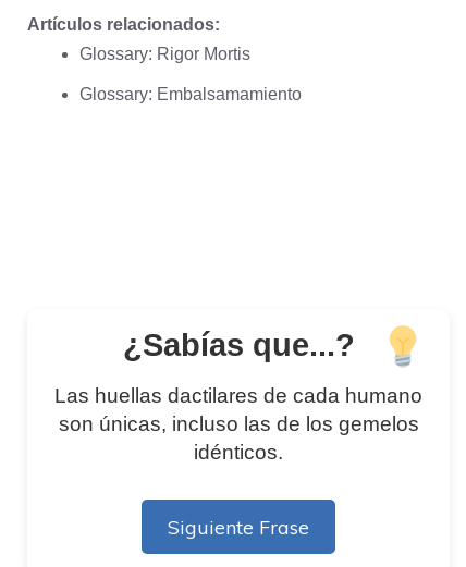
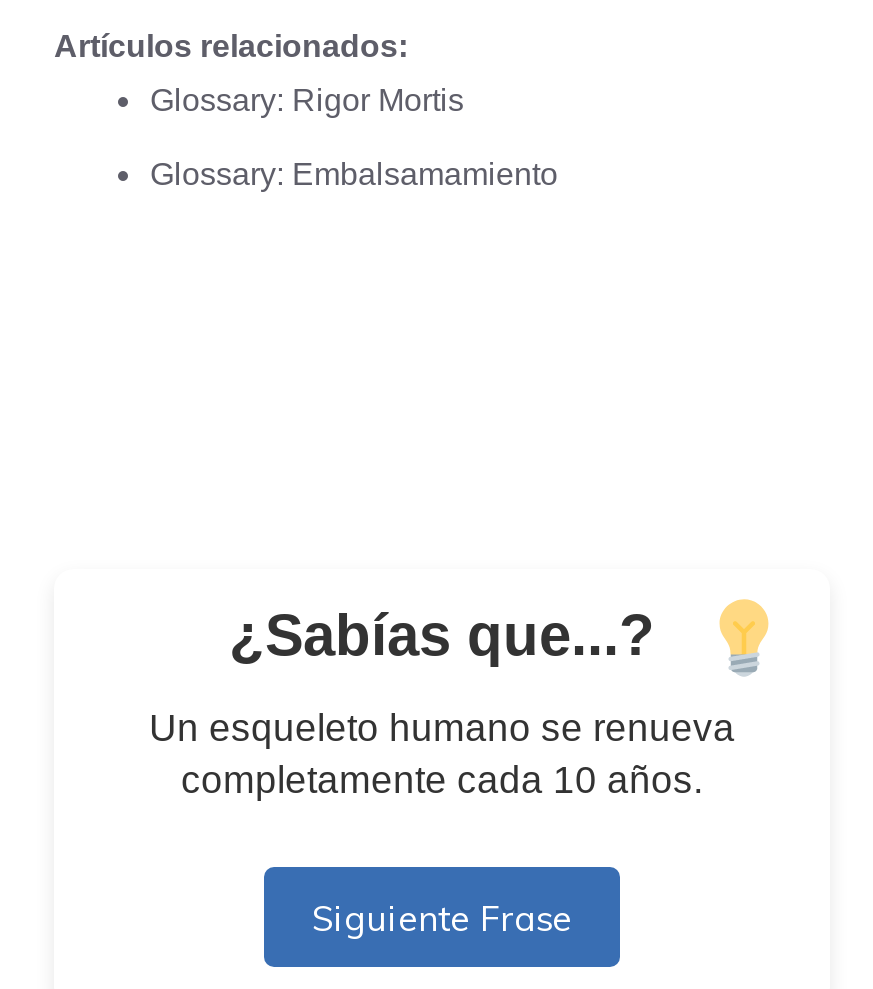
[54,384,422,464] Las huellas dactilares de cada humano | son únicas, incluso las de los gemelos | idénticos. -> [149,707,735,801] Un esqueleto humano se renueva | completamente cada 10 años.

